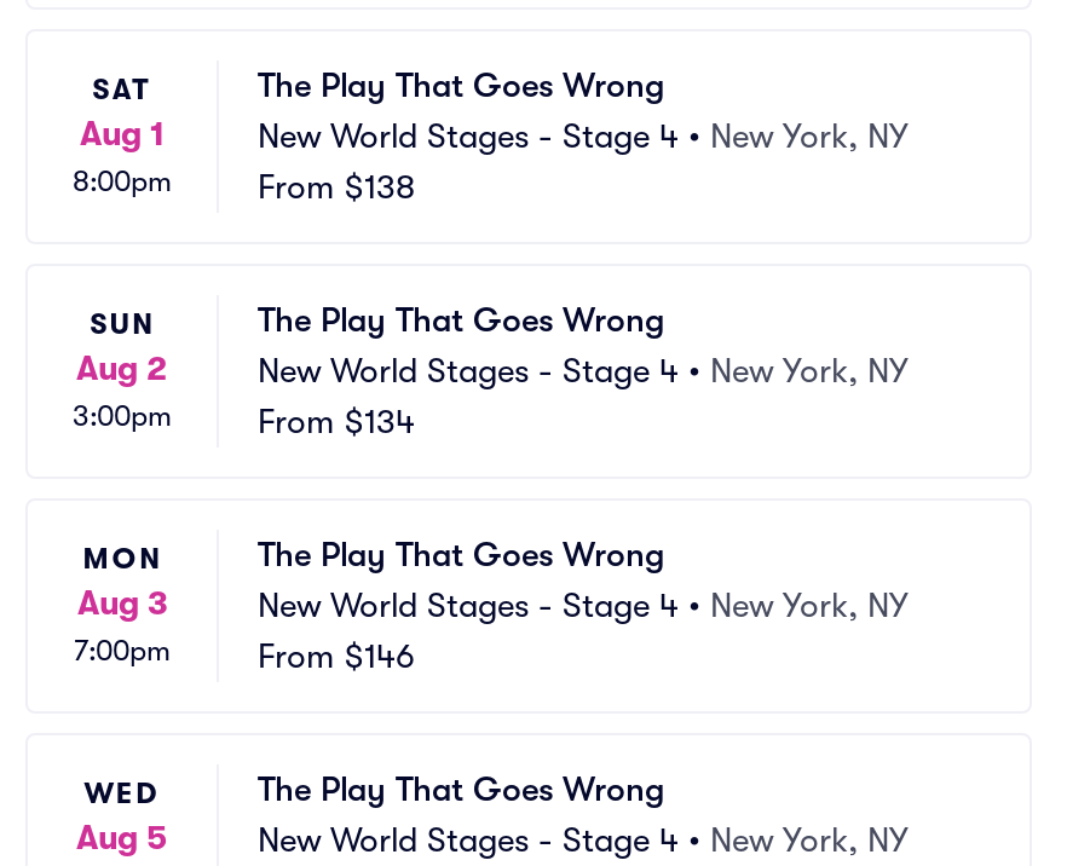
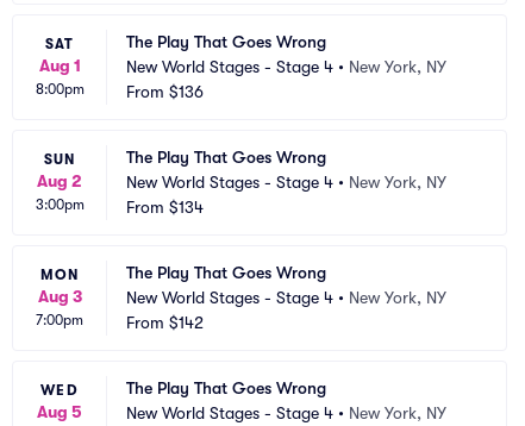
[258,167,415,206] From $138 -> [126,82,204,101] From $136
[258,636,415,675] From $146 -> [126,313,204,332] From $142

